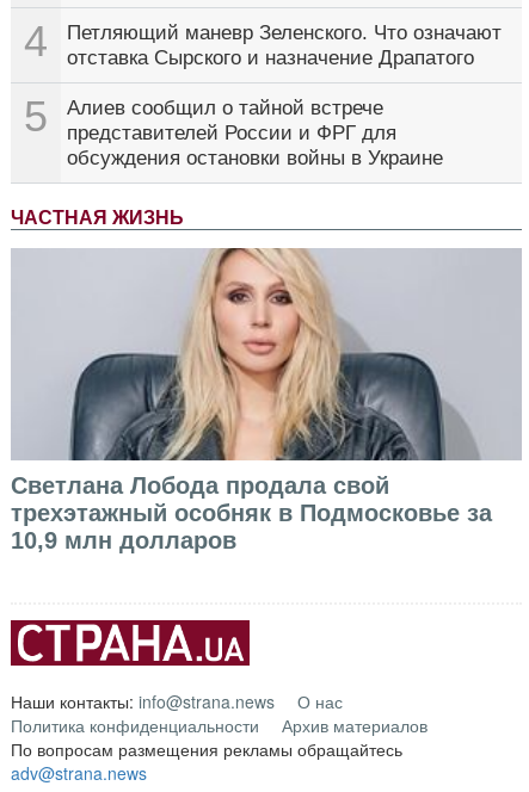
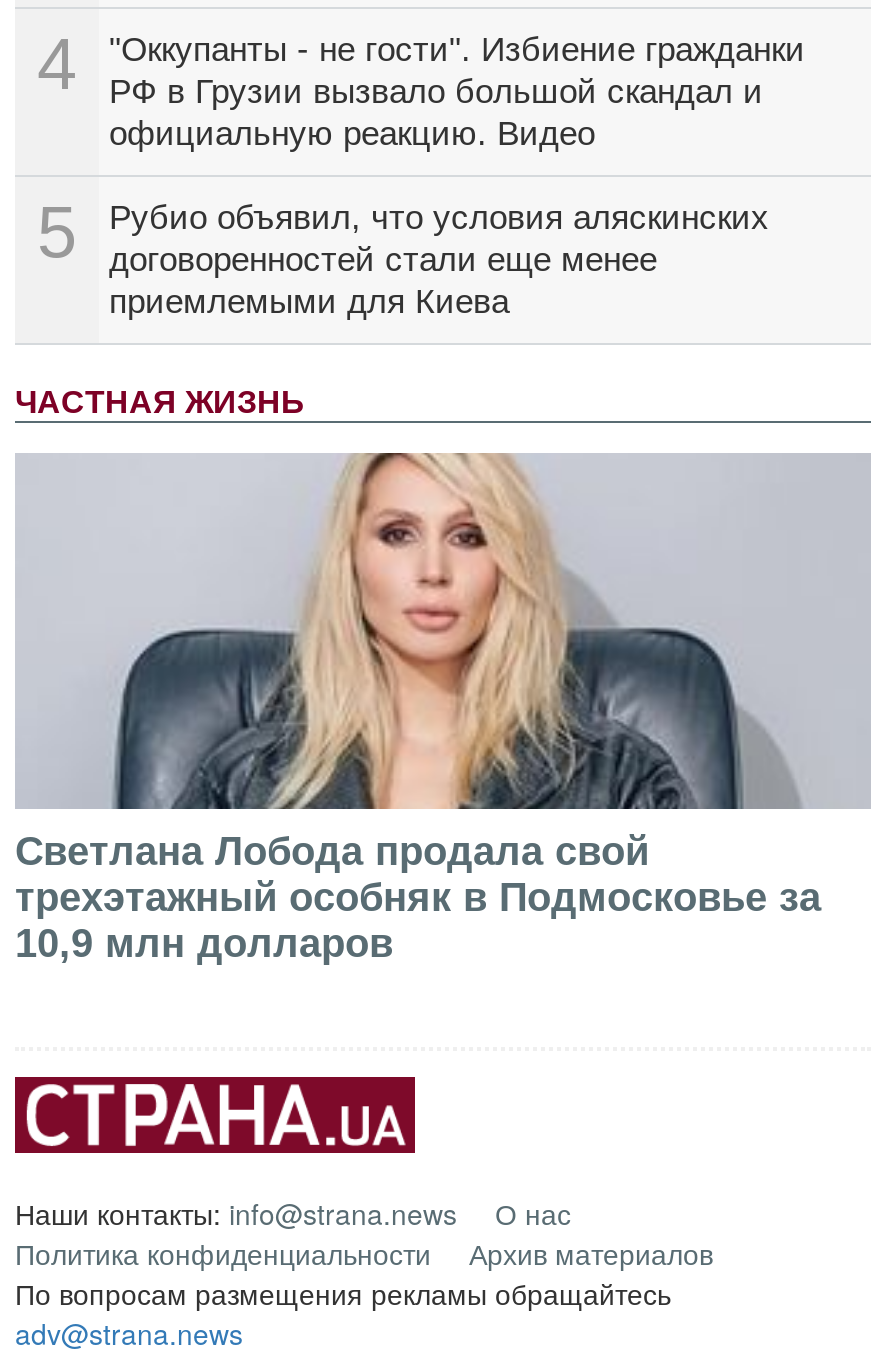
[67,21,502,69] Петляющий маневр Зеленского. Что означают | отставка Сырского и назначение Драпатого -> [109,31,805,153] "Оккупанты - не гости". Избиение гражданки | РФ в Грузии вызвало большой скандал и | официальную реакцию. Видео
[67,96,443,169] Алиев сообщил о тайной встрече | представителей России и ФРГ для | обсуждения остановки войны в Украине -> [109,199,769,321] Рубио объявил, что условия аляскинских | договоренностей стали еще менее | приемлемыми для Киева

